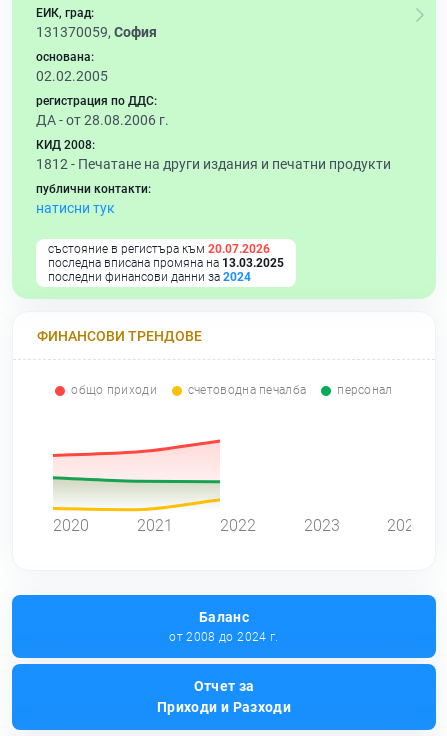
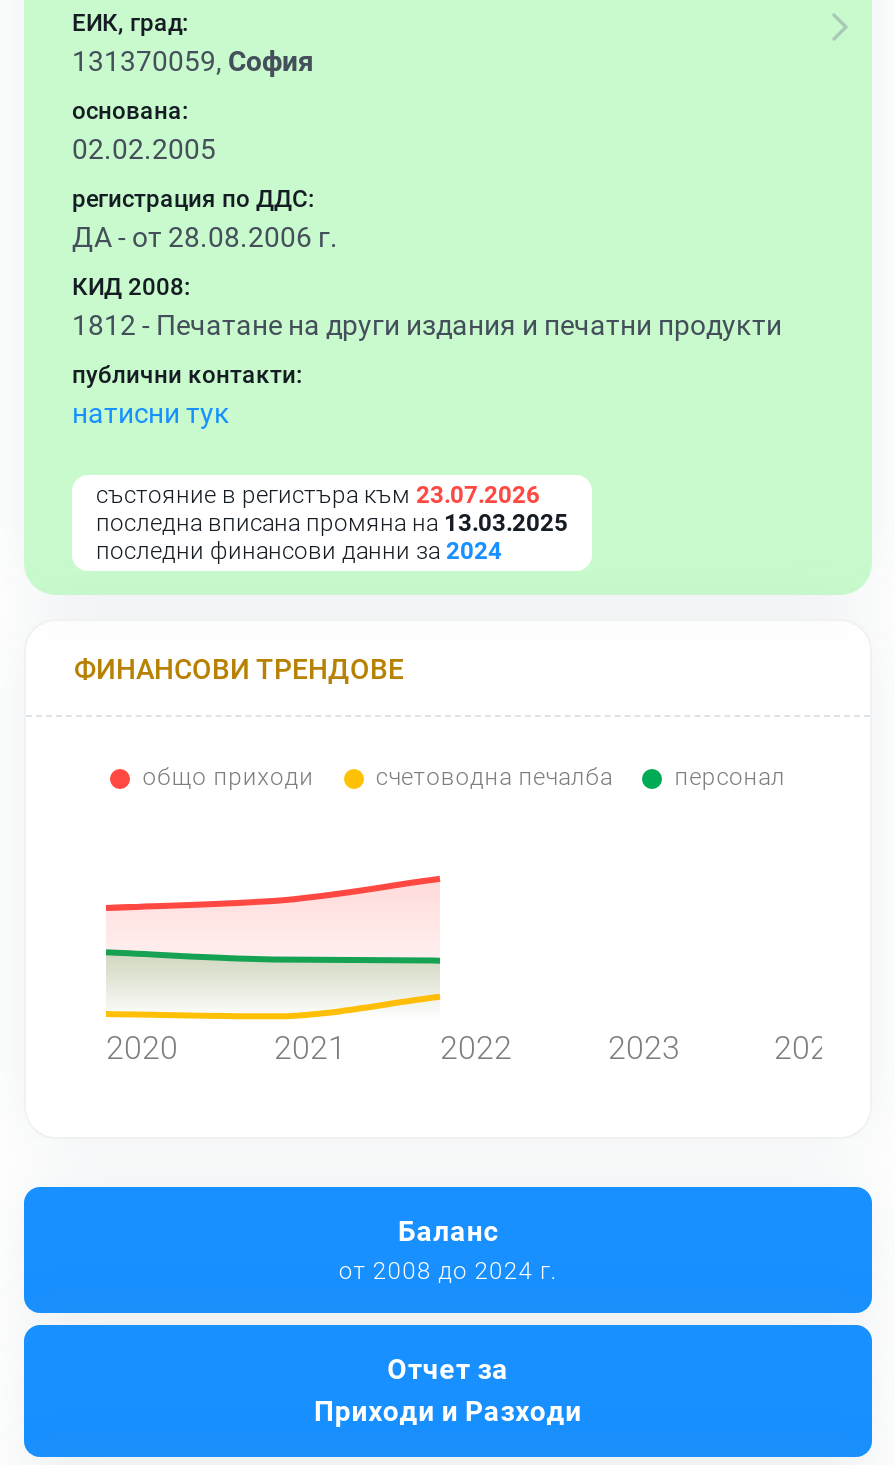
[48,242,270,256] състояние в регистъра към 20.07.2026 -> [96,481,540,509] състояние в регистъра към 23.07.2026

